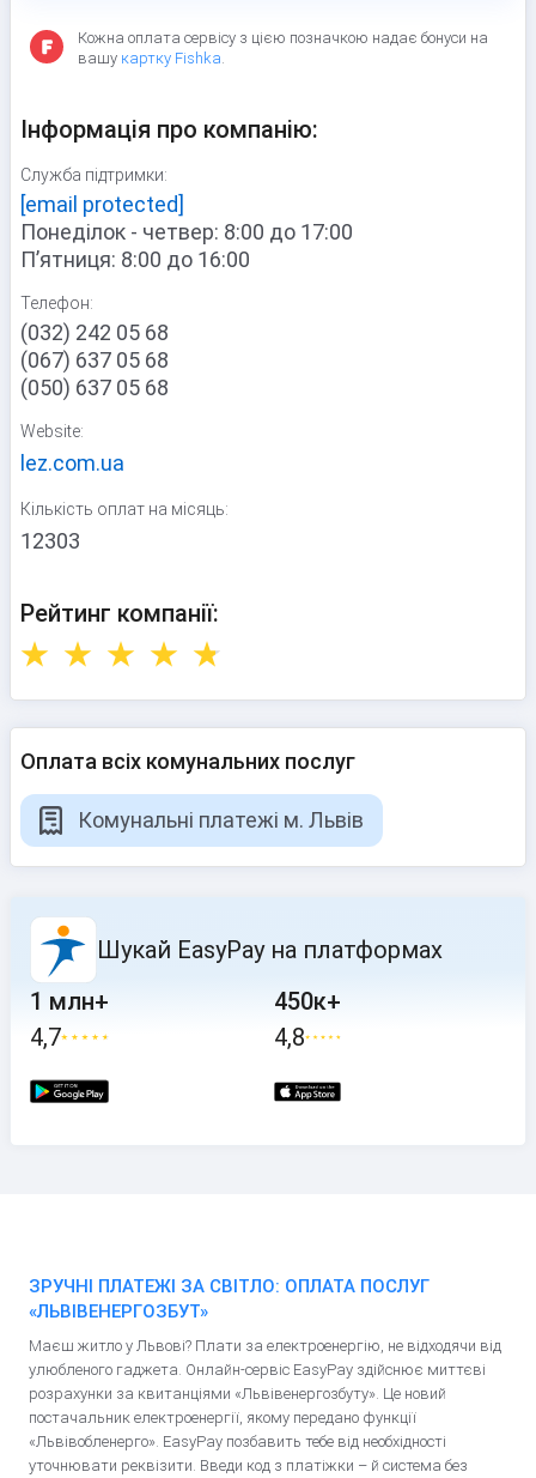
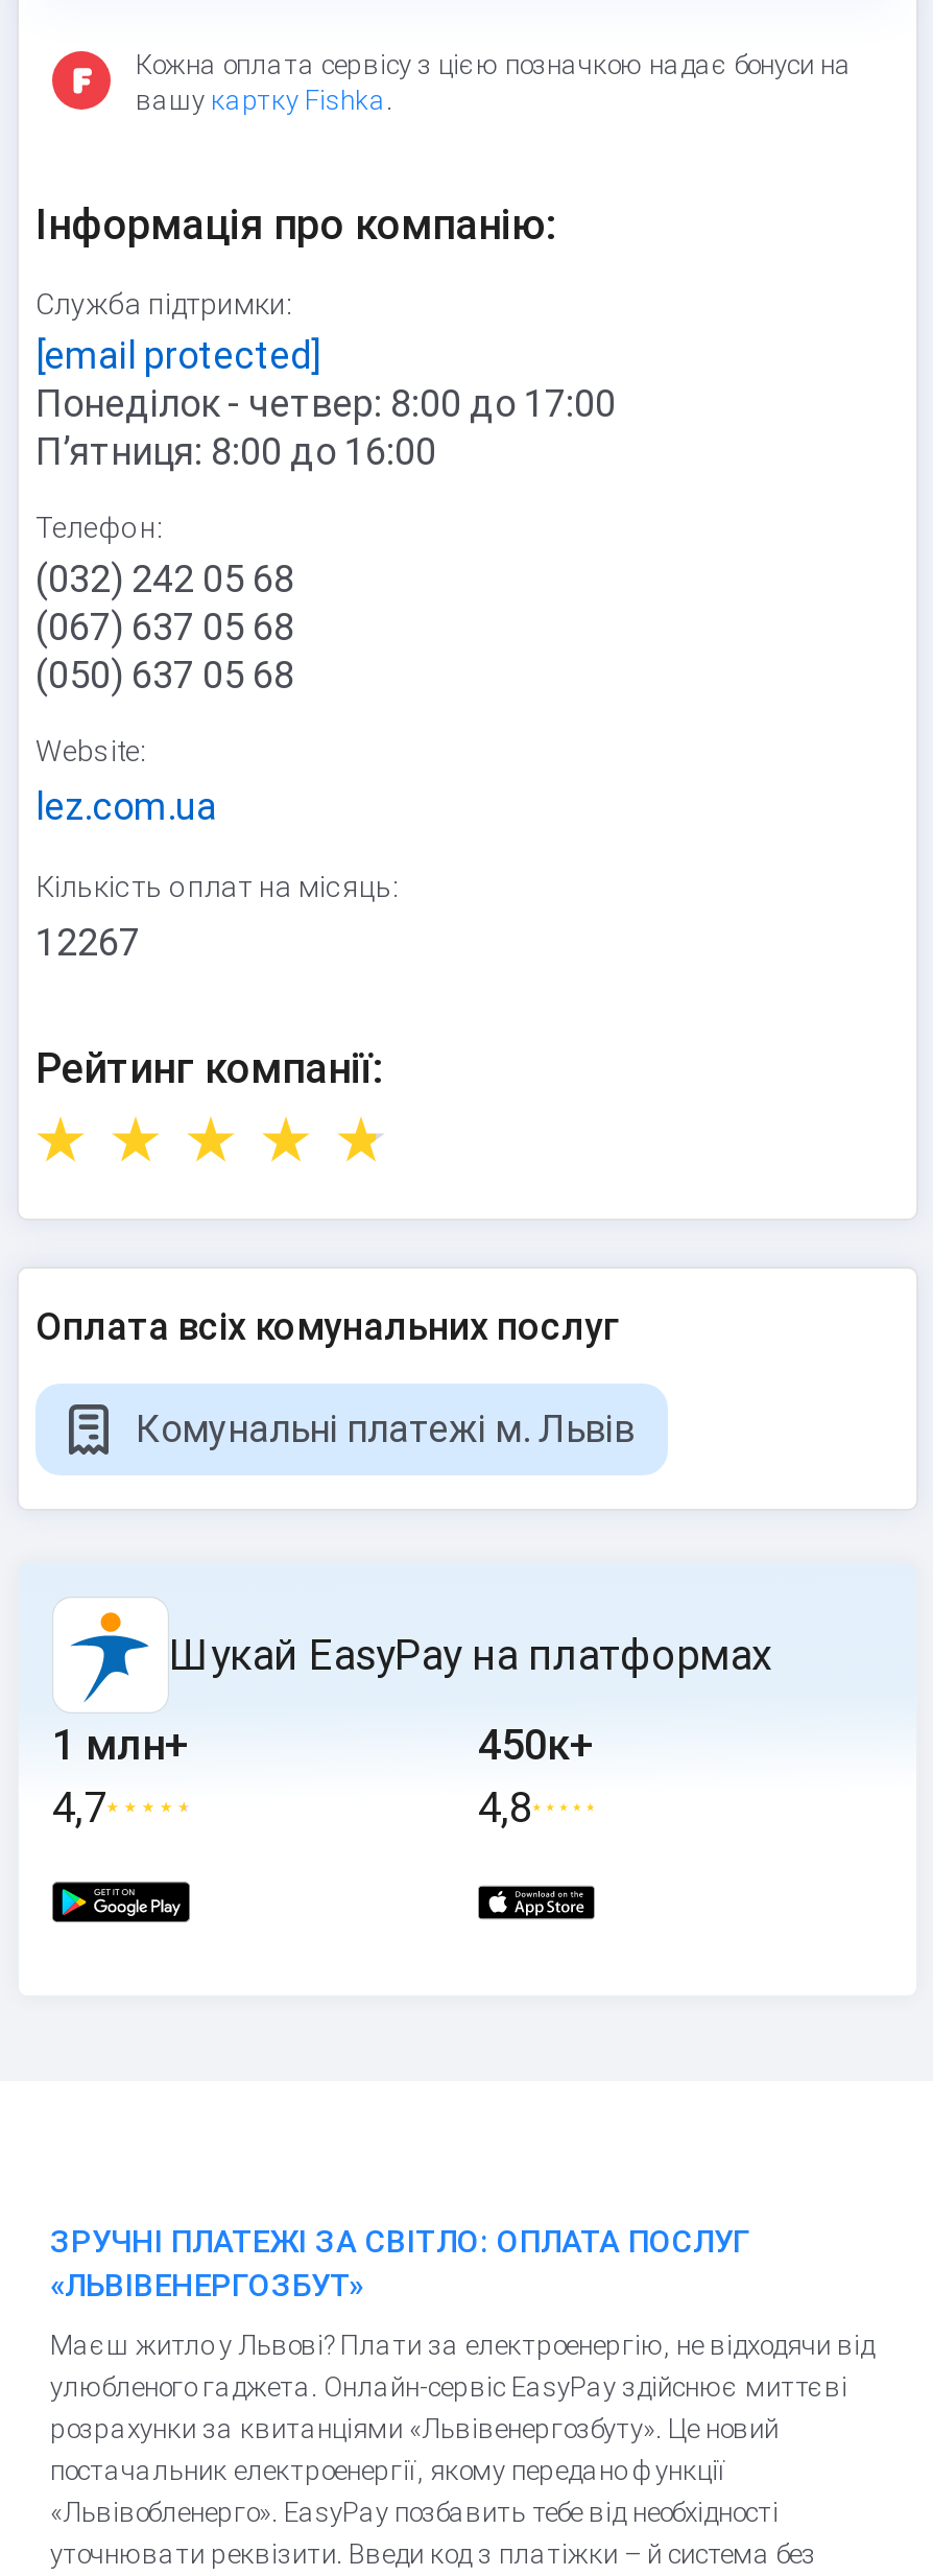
[20,528,80,553] 12303 -> [35,920,140,964] 12267

